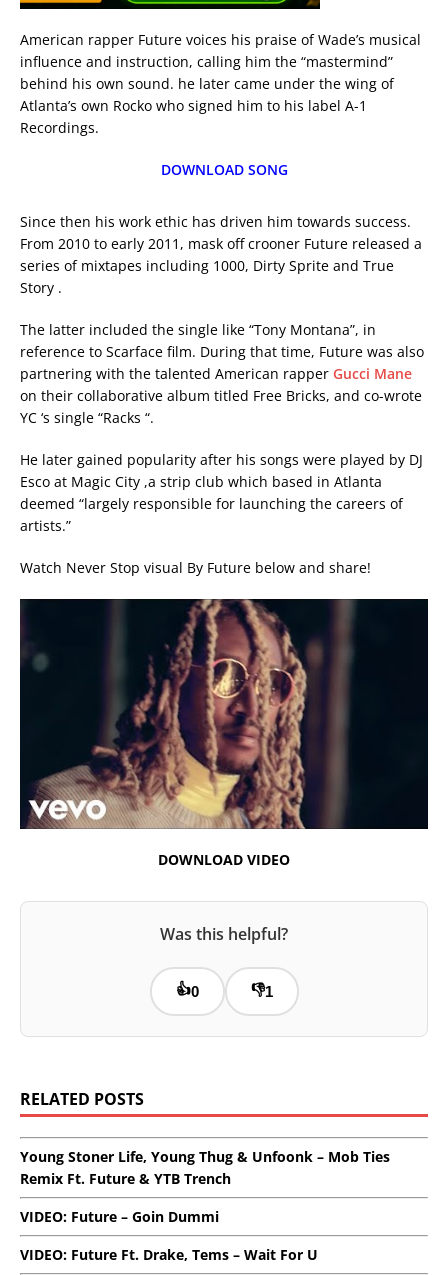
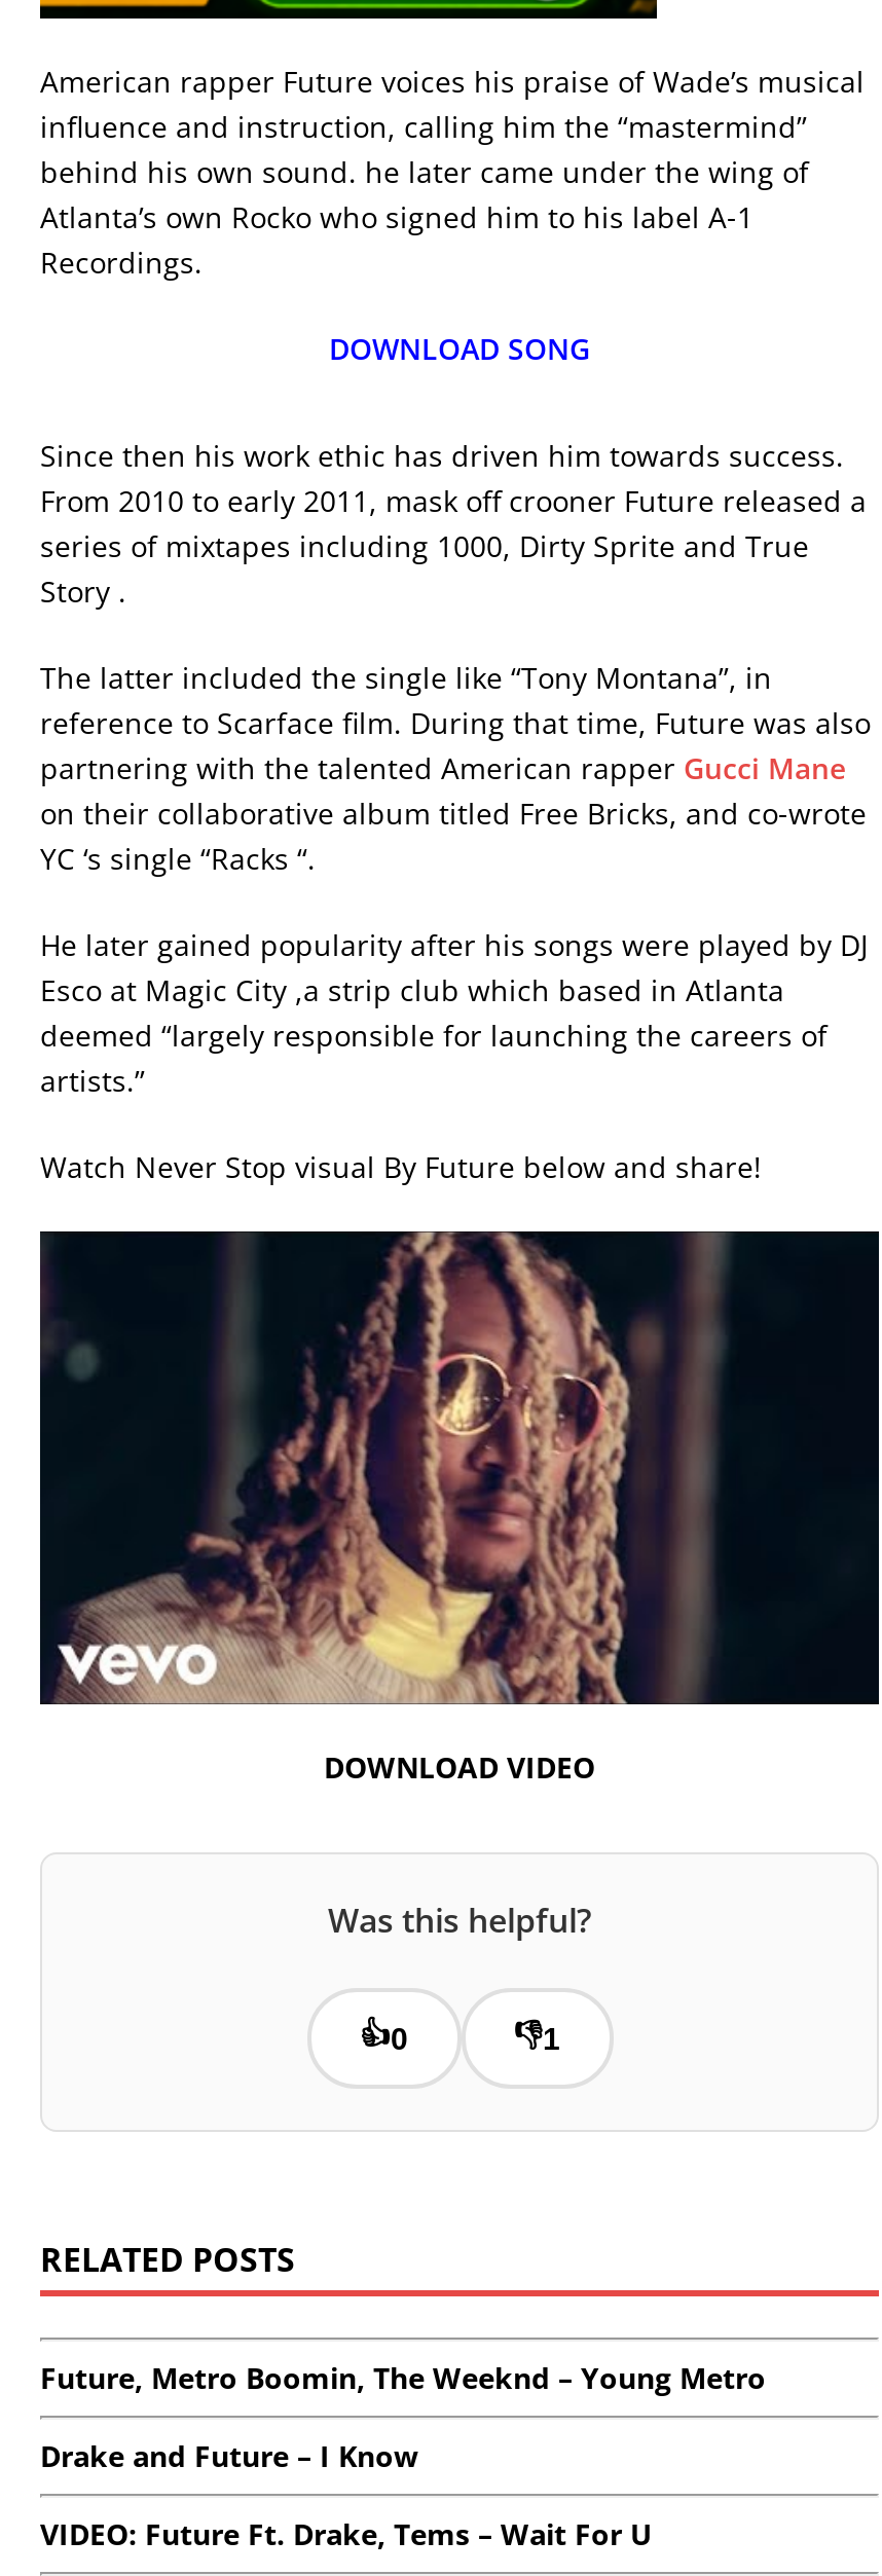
[20,1147,390,1188] Young Stoner Life, Young Thug & Unfoonk – Mob Ties | Remix Ft. Future & YTB Trench -> [40,2357,766,2396] Future, Metro Boomin, The Weeknd – Young Metro
[20,1207,219,1226] VIDEO: Future – Goin Dummi -> [40,2435,418,2474] Drake and Future – I Know

